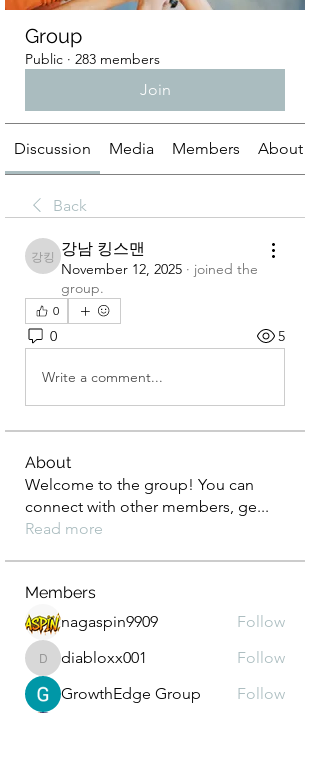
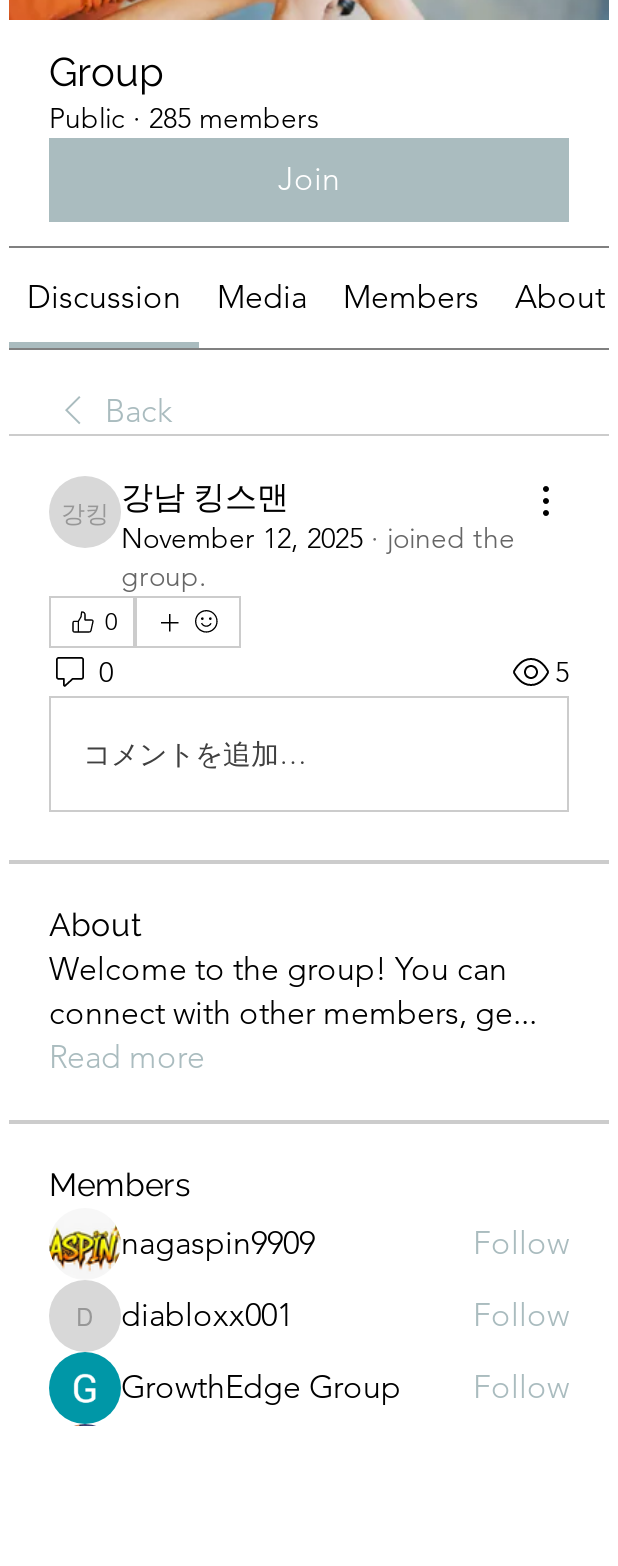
[25,50,160,68] Public · 283 members -> [49,100,319,136] Public · 285 members
[42,367,163,385] Write a comment... -> [83,735,307,771] コメントを追加…

